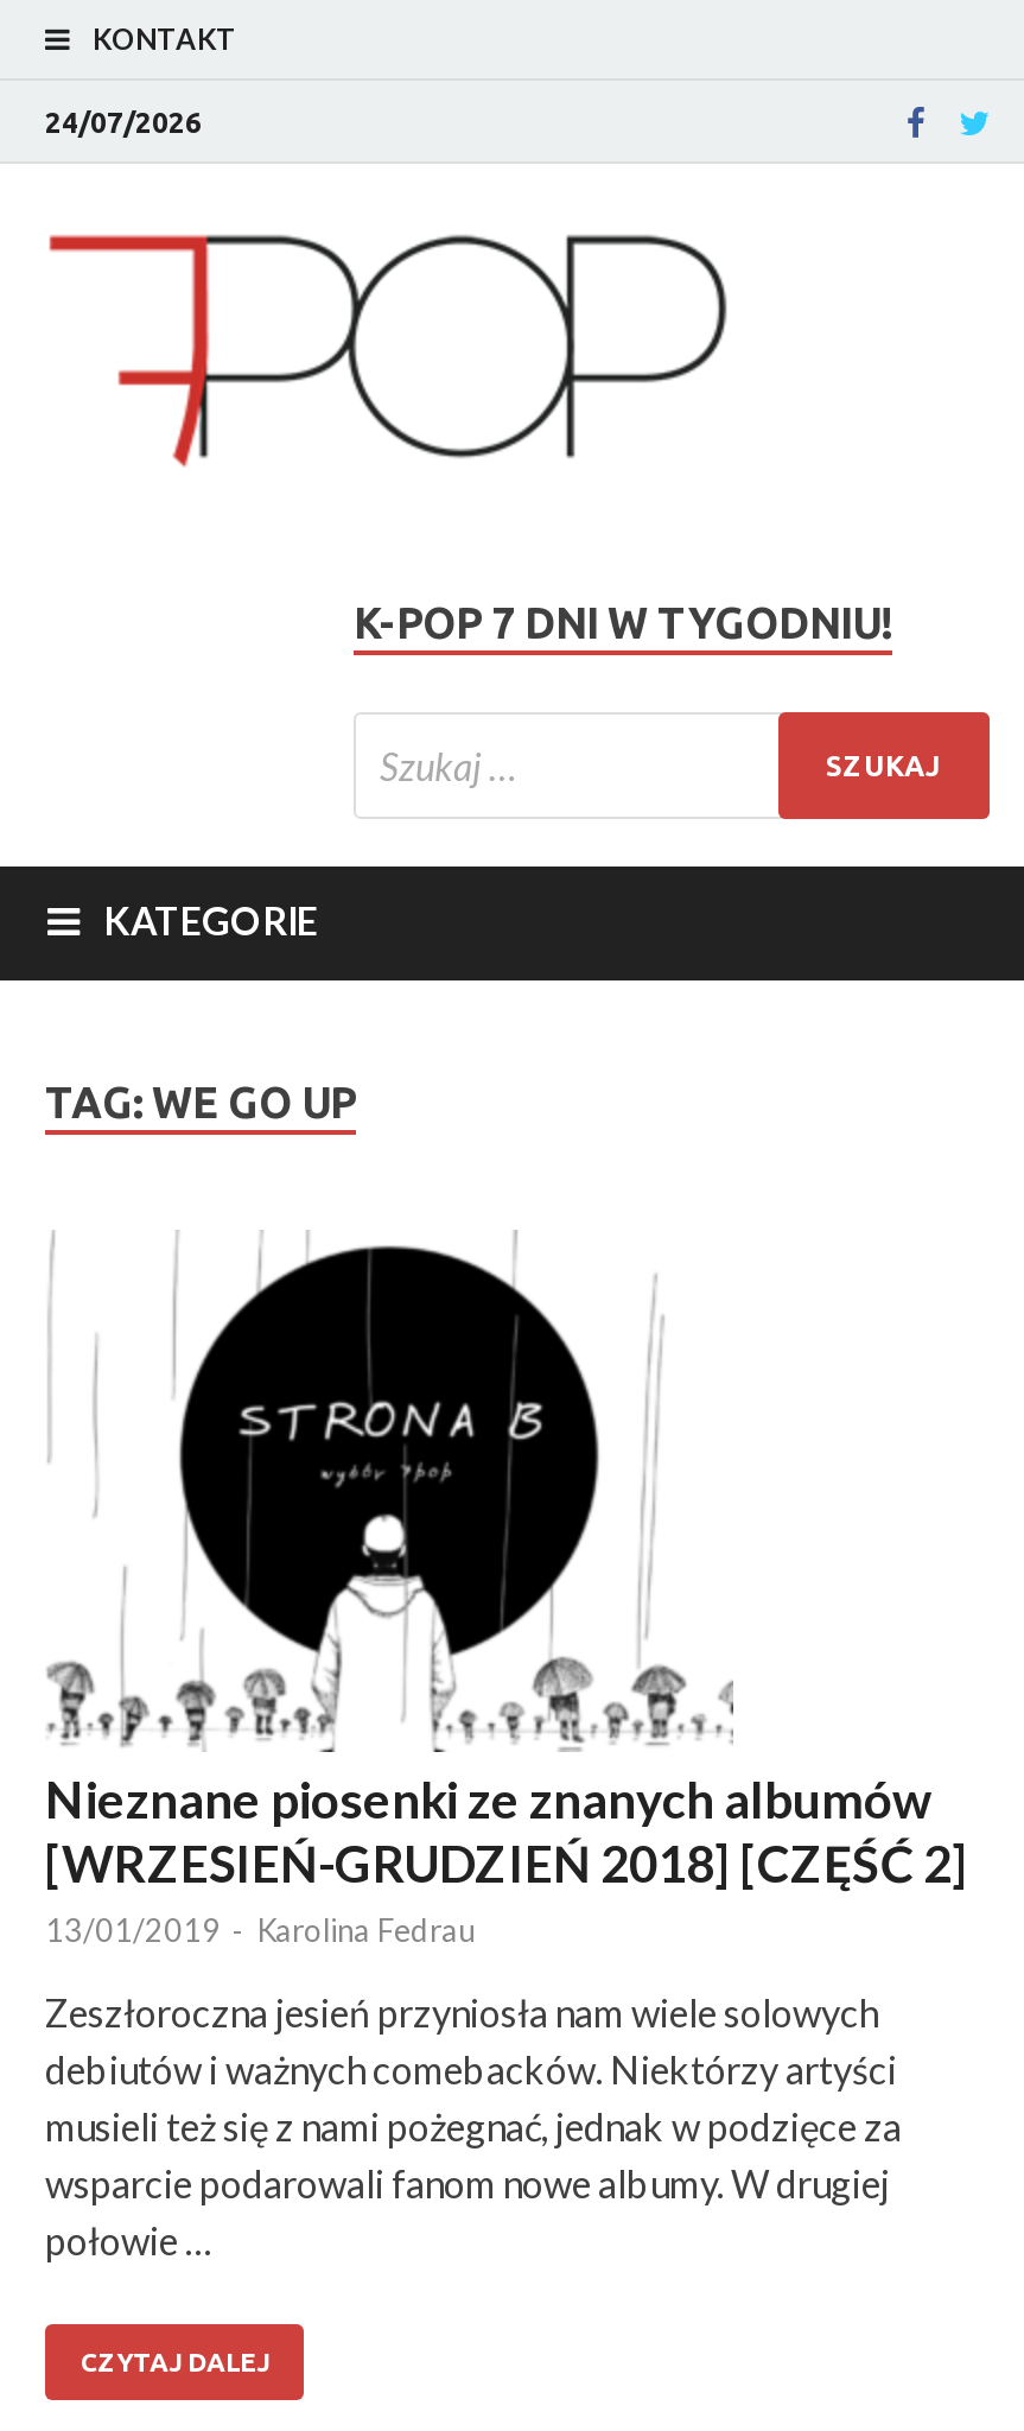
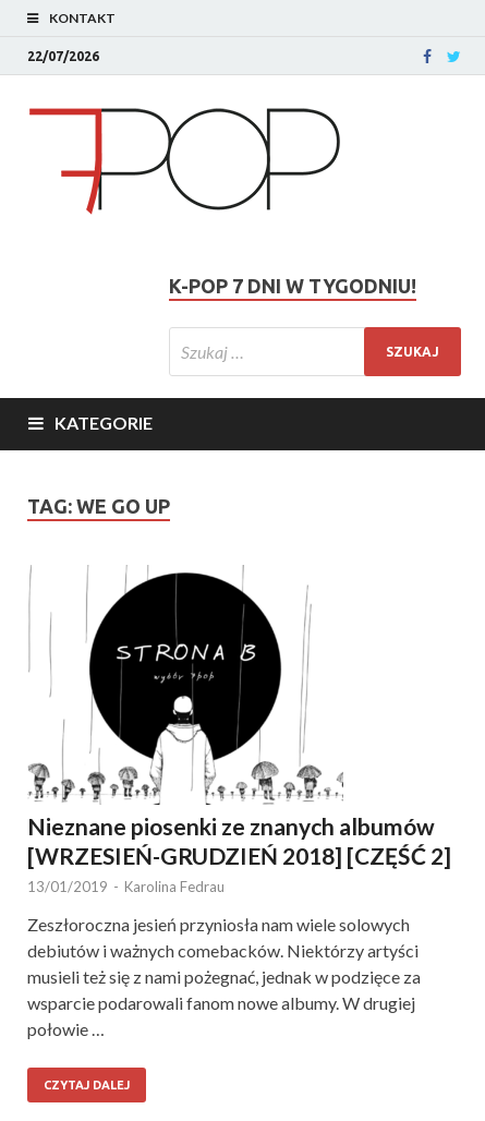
[45,106,202,137] 24/07/2026 -> [27,49,99,63] 22/07/2026

